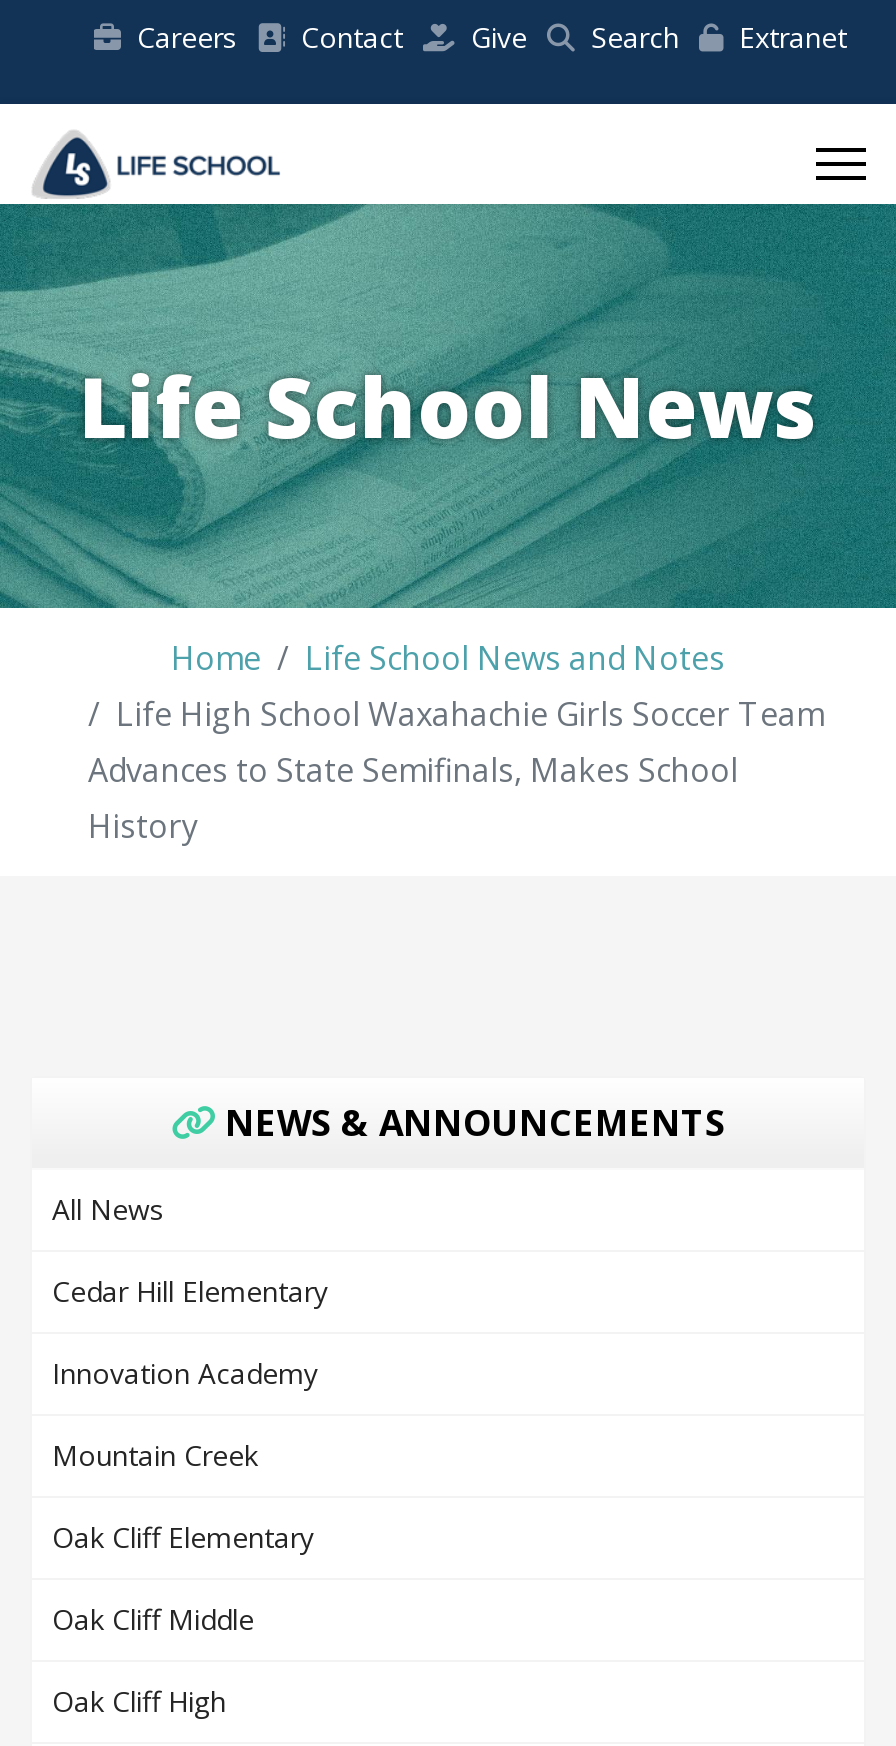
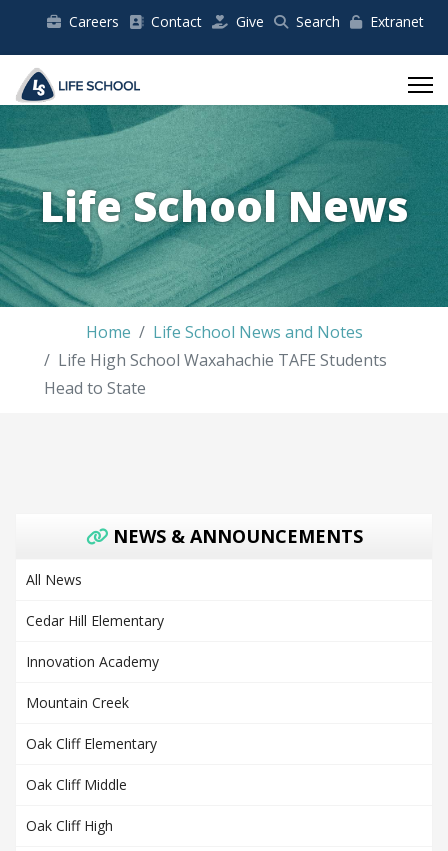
[88,692,824,848] Life High School Waxahachie Girls Soccer Team | Advances to State Semifinals, Makes School | History -> [44,349,387,399] Life High School Waxahachie TAFE Students | Head to State

